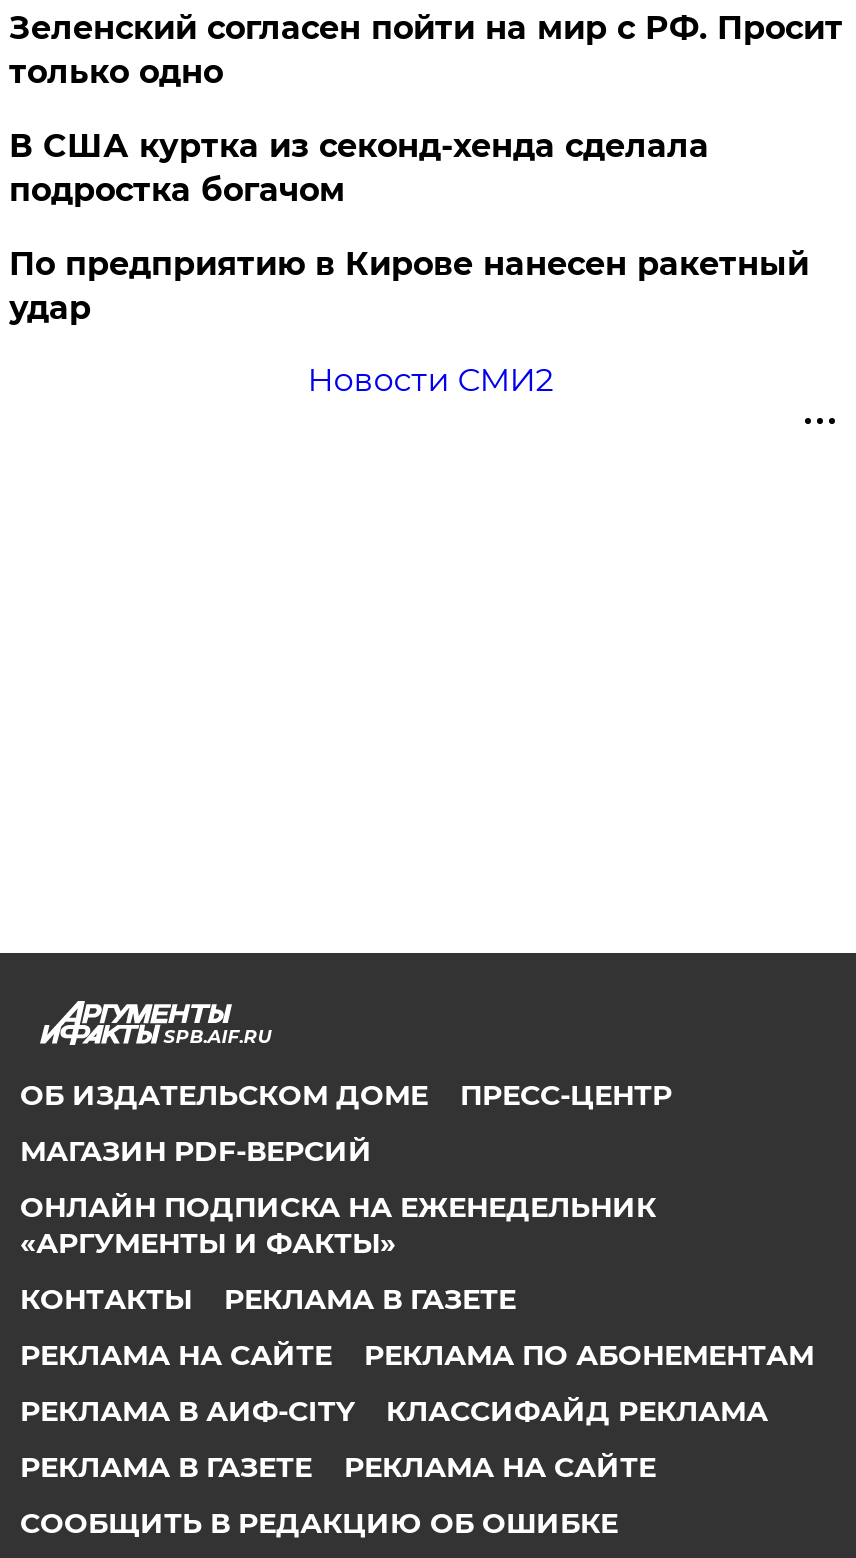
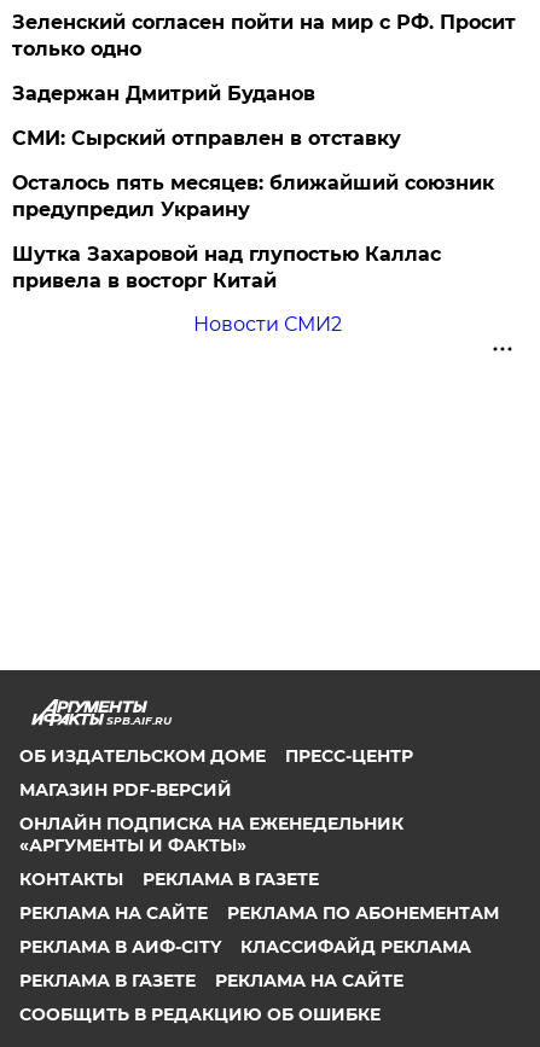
[9,127,809,327] В США куртка из секонд-хенда сделала | подростка богачом | По предприятию в Кирове нанесен ракетный | удар -> [13,82,495,292] Задержан Дмитрий Буданов | СМИ: Сырский отправлен в отставку | Осталось пять месяцев: ближайший союзник | предупредил Украину | Шутка Захаровой над глупостью Каллас | привела в восторг Китай

